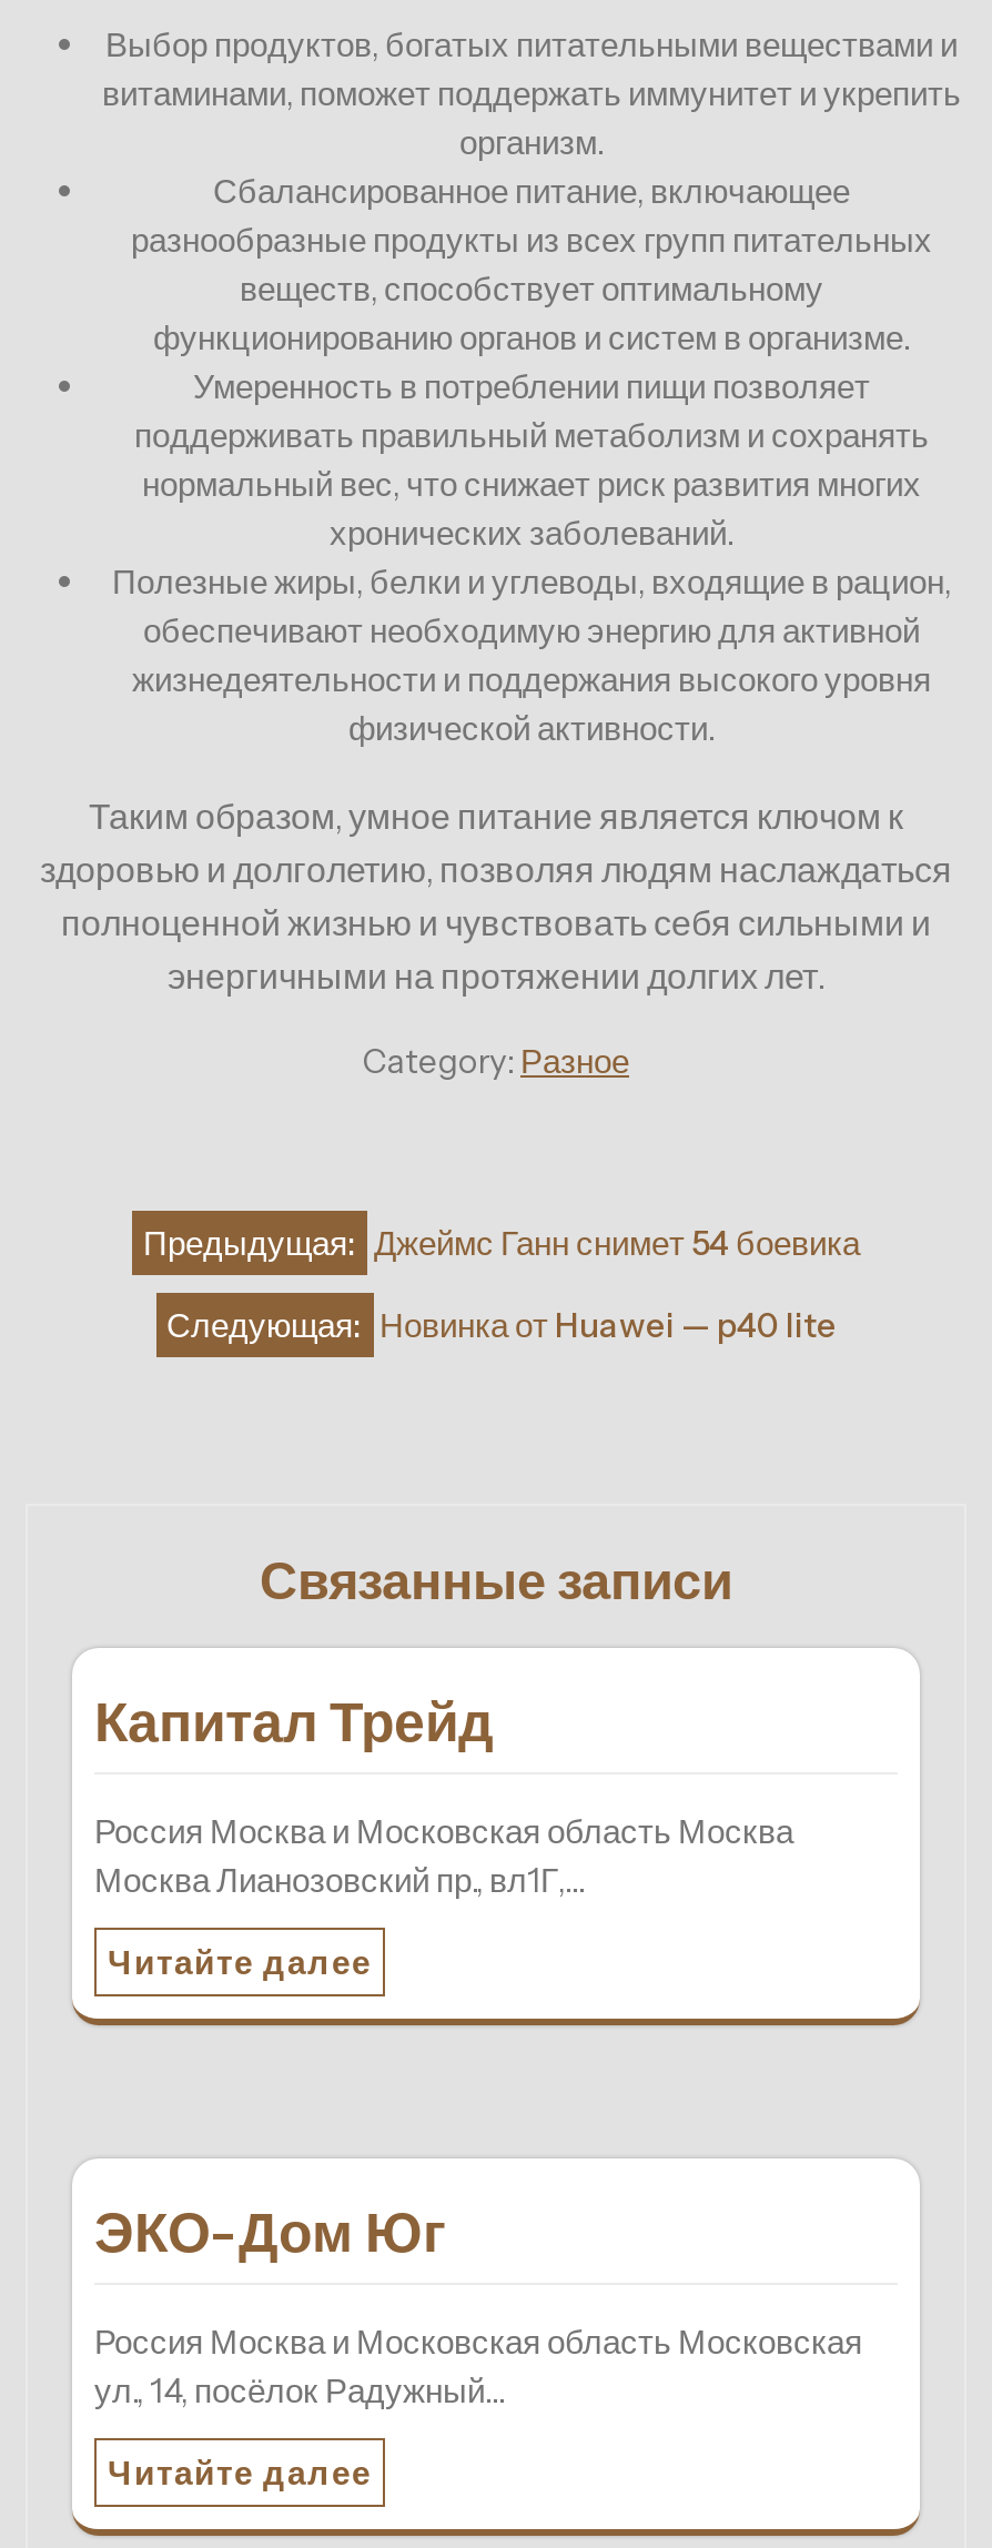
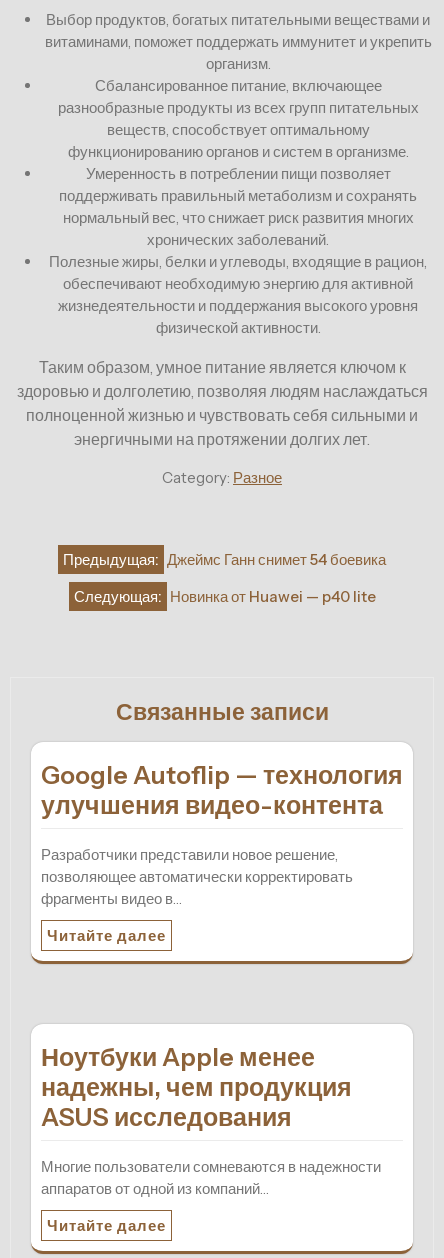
[94,1688,494,1755] Капитал Трейд -> [41,760,403,820] Google Autoflip — технология | улучшения видео-контента
[94,1810,793,1901] Россия Москва и Московская область Москва | Москва Лианозовский пр., вл1Г,… -> [41,845,353,908] Разработчики представили новое решение, | позволяющее автоматически корректировать | фрагменты видео в…
[94,2199,445,2265] ЭКО-Дом Юг -> [41,1042,352,1132] Ноутбуки Apple менее | надежны, чем продукция | ASUS исследования
[94,2321,862,2412] Россия Москва и Московская область Московская | ул., 14, посёлок Радужный… -> [41,1157,381,1198] Многие пользователи сомневаются в надежности | аппаратов от одной из компаний…

